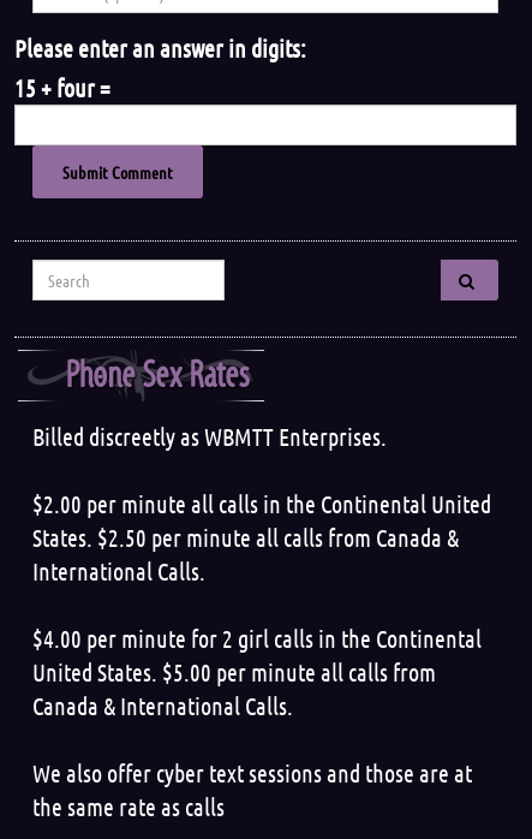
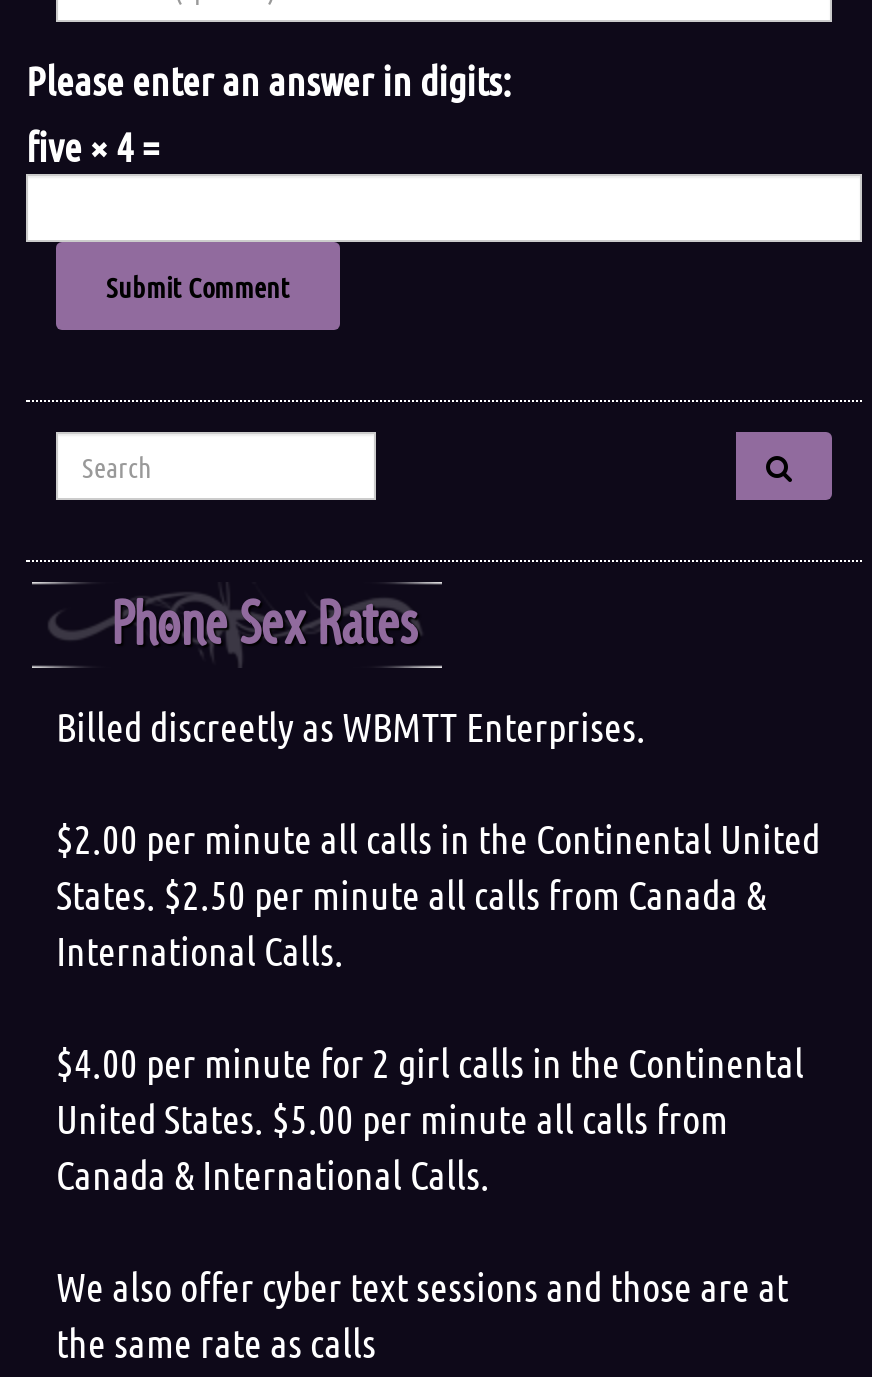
[14,73,110,102] 15 + four = -> [26,122,160,170] five × 4 =

